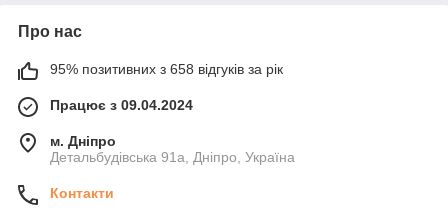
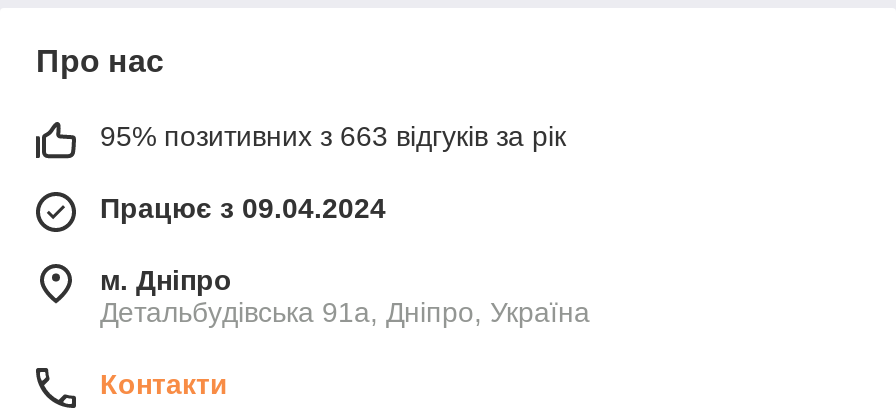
[50,61,283,77] 95% позитивних з 658 відгуків за рік -> [100,120,566,152] 95% позитивних з 663 відгуків за рік

